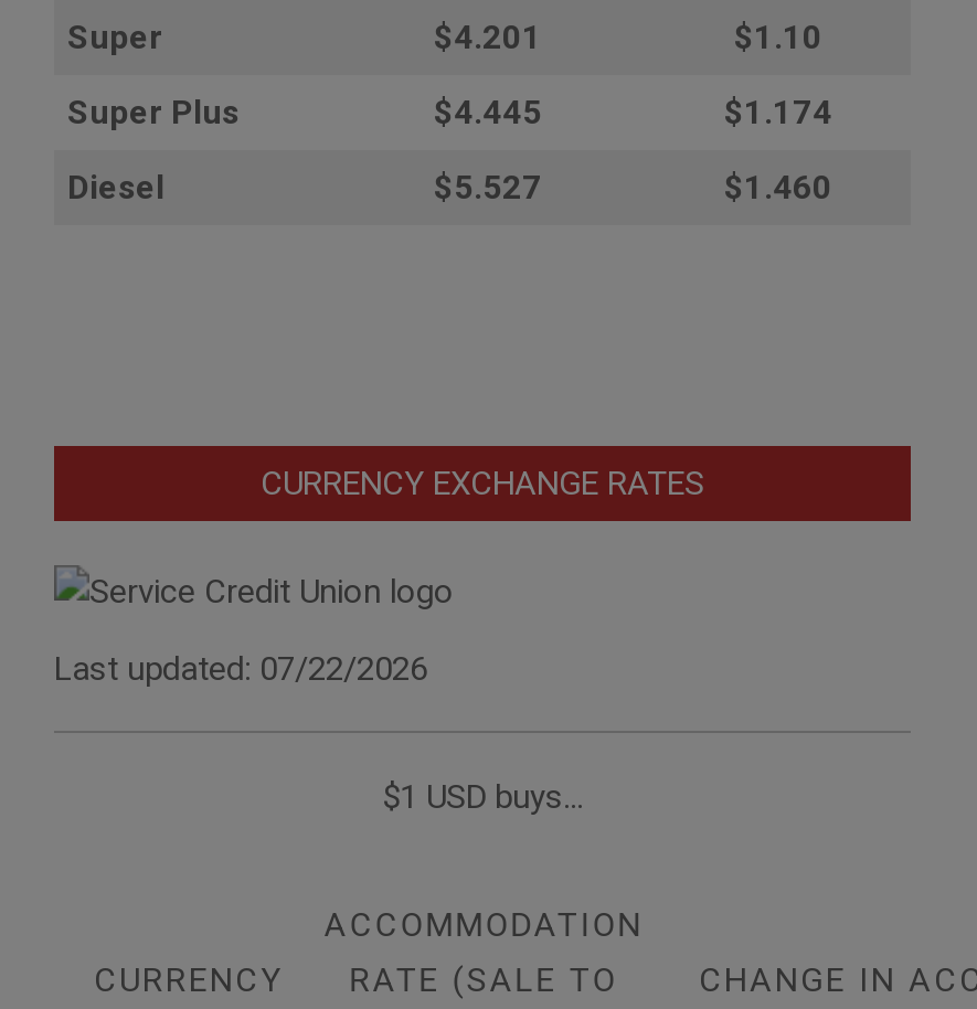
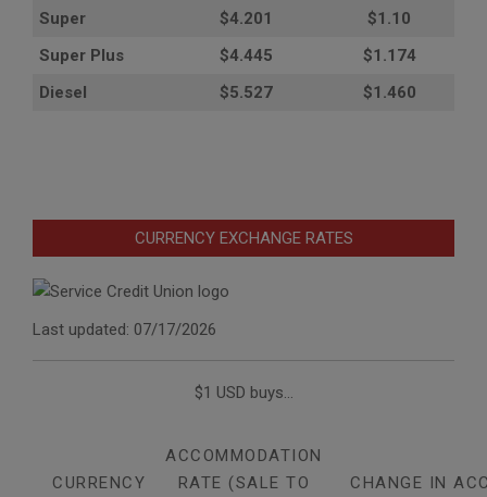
[54,650,427,690] Last updated: 07/22/2026 -> [33,320,216,340] Last updated: 07/17/2026

